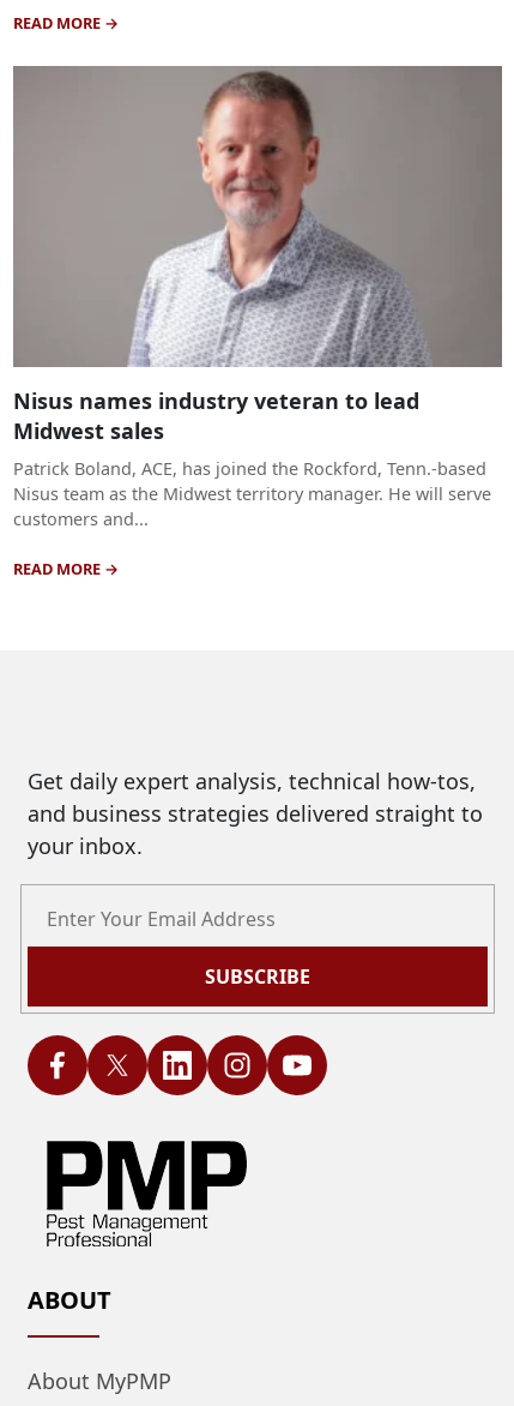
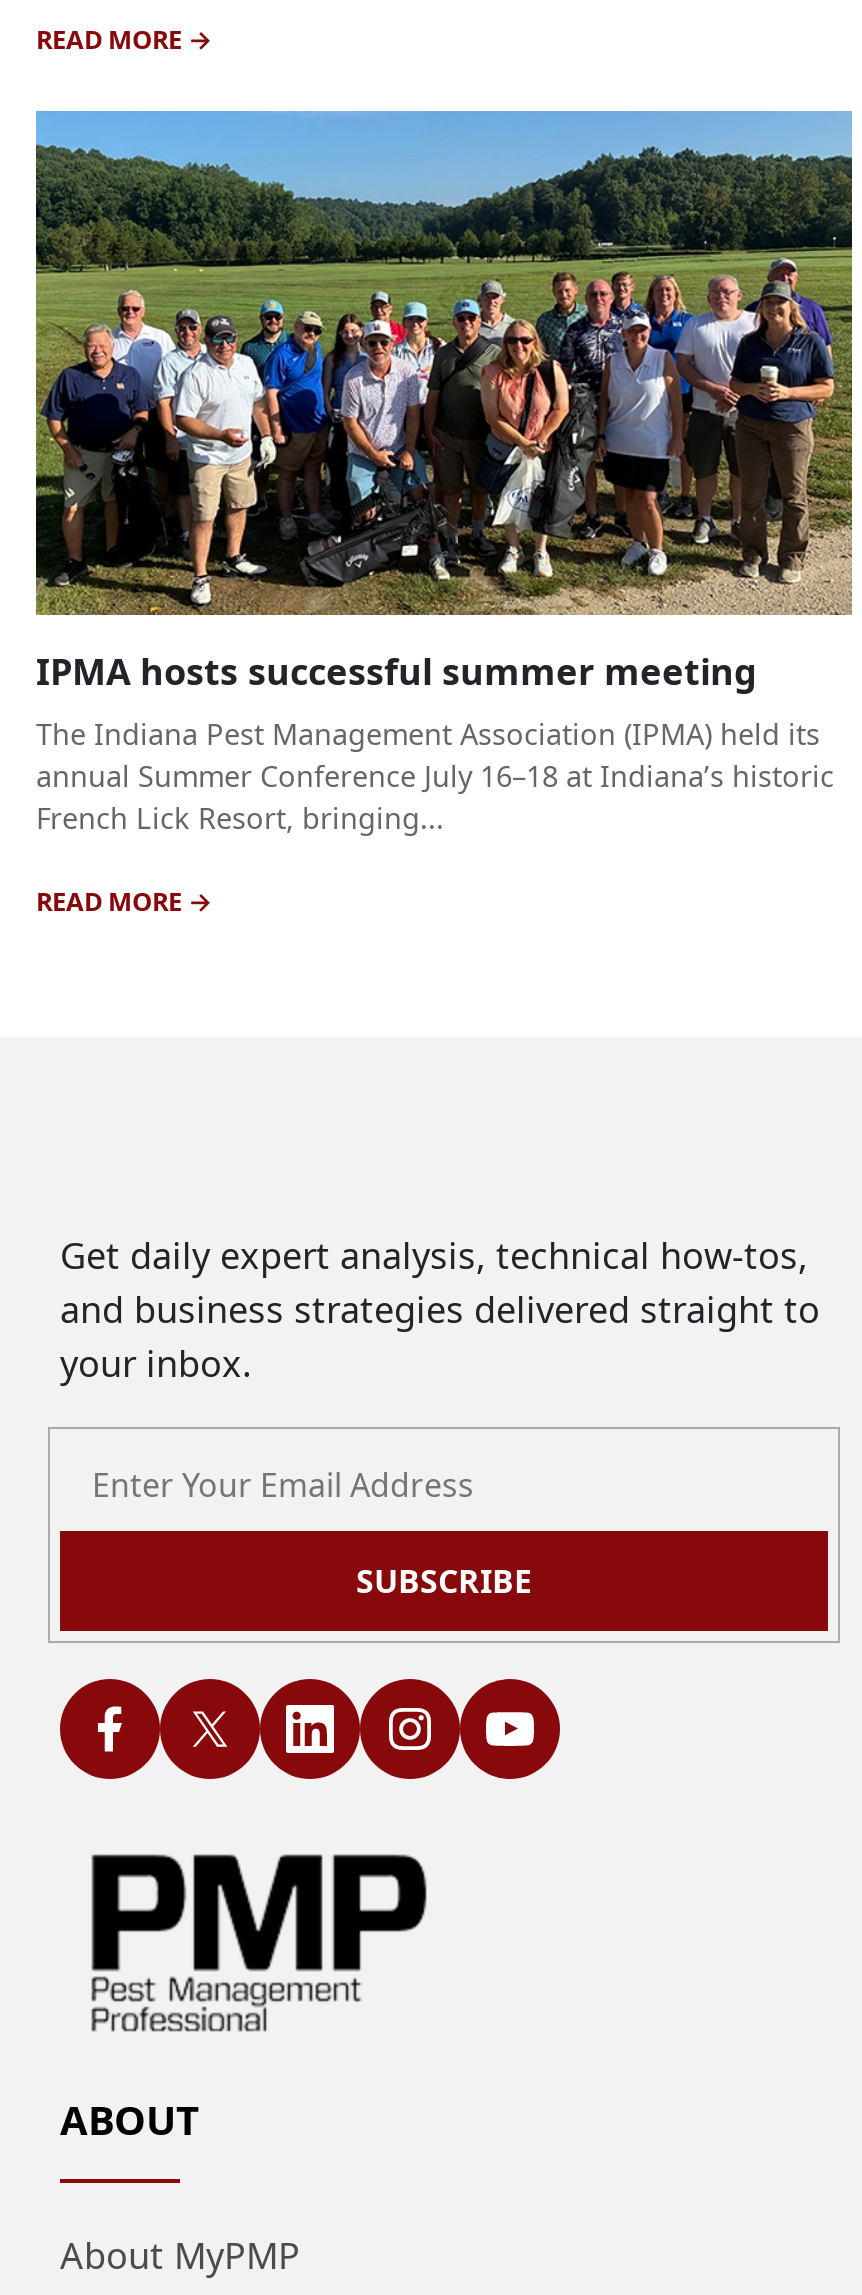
[12,65,503,530] [image] | Nisus names industry veteran to lead | Midwest sales | Patrick Boland, ACE, has joined the Rockford, Tenn.-based | Nisus team as the Midwest territory manager. He will serve | customers and... -> [36,109,852,836] [image] | IPMA hosts successful summer meeting | The Indiana Pest Management Association (IPMA) held its | annual Summer Conference July 16–18 at Indiana’s historic | French Lick Resort, bringing...

